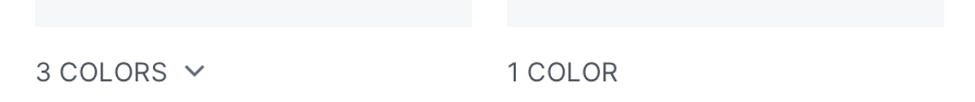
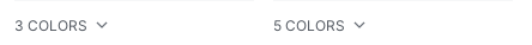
[507,54,619,87] 1 COLOR -> [273,16,345,34] 5 COLORS

